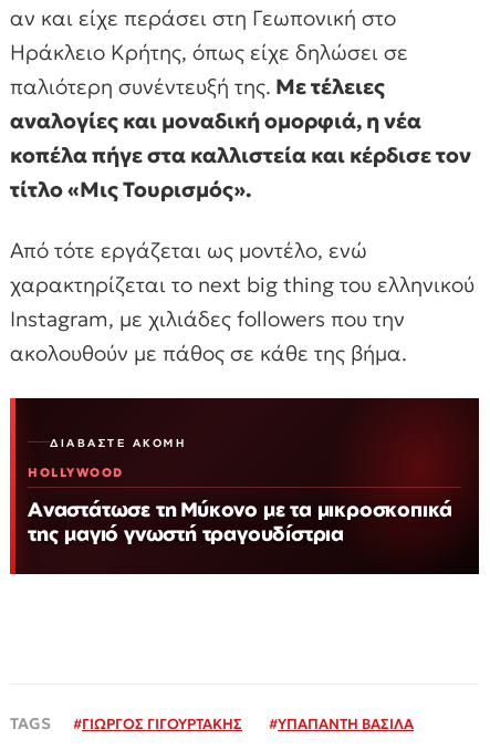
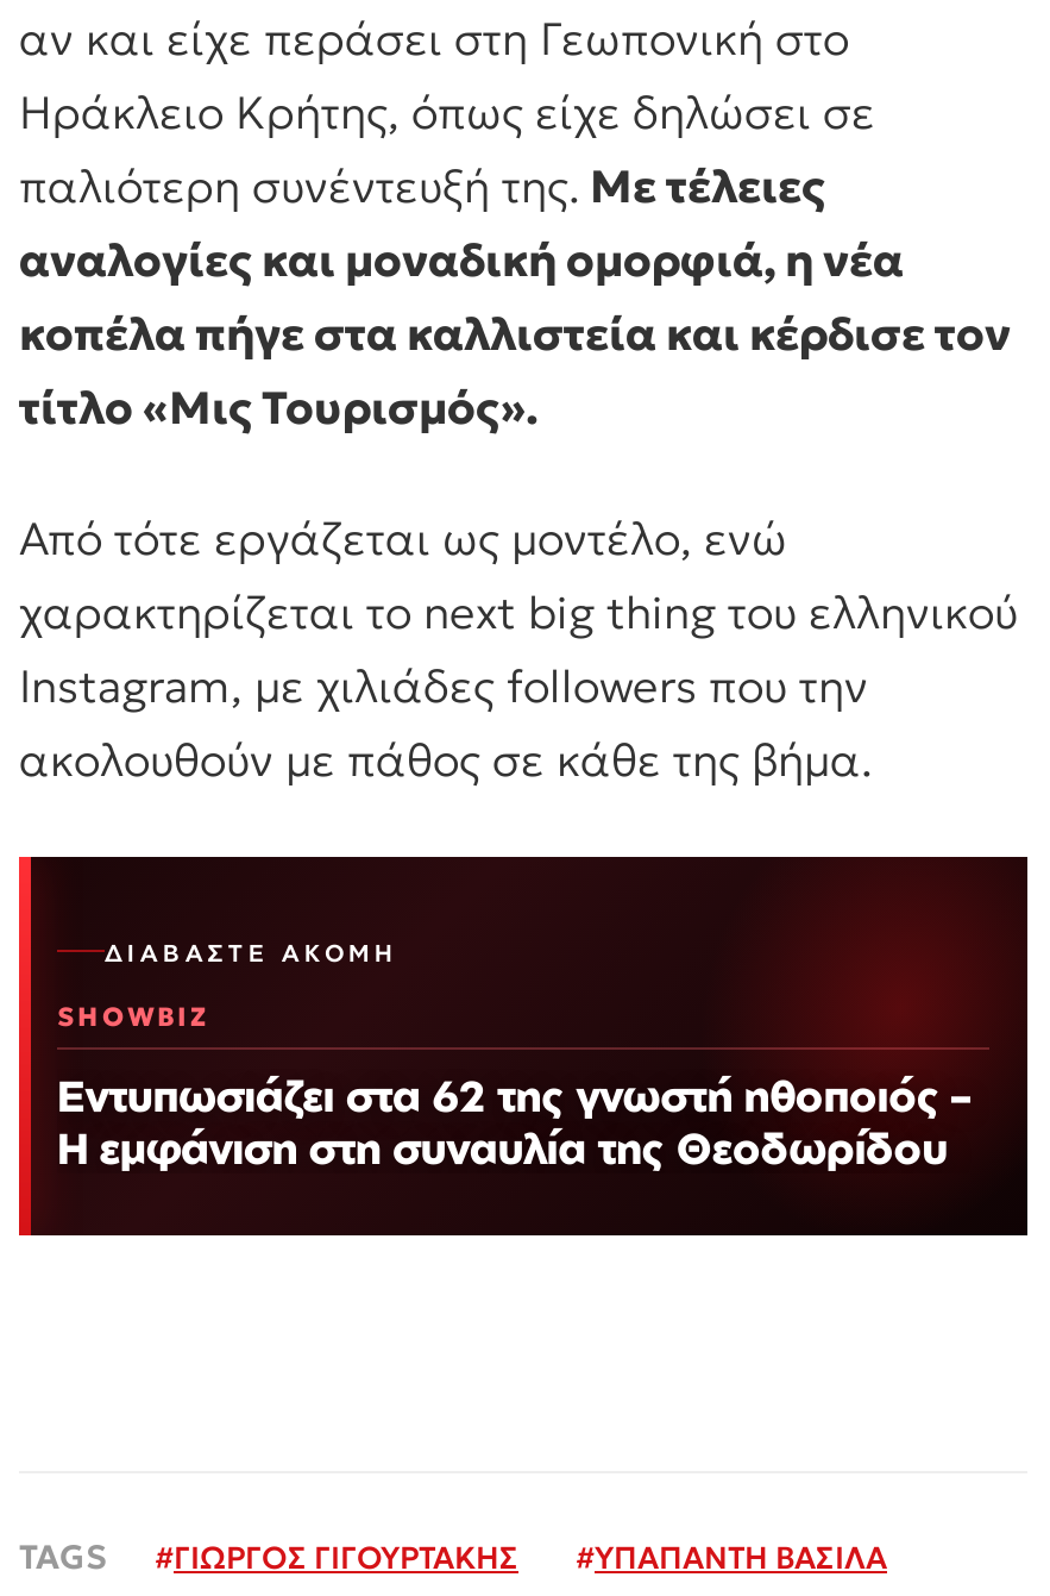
[28,464,123,480] HOLLYWOOD -> [57,999,210,1032] SHOWBIZ
[28,496,453,545] Αναστάτωσε τη Μύκονο με τα μικροσκοπικά | της μαγιό γνωστή τραγουδίστρια -> [57,1068,970,1173] Εντυπωσιάζει στα 62 της γνωστή ηθοποιός – | Η εμφάνιση στη συναυλία της Θεοδωρίδου

